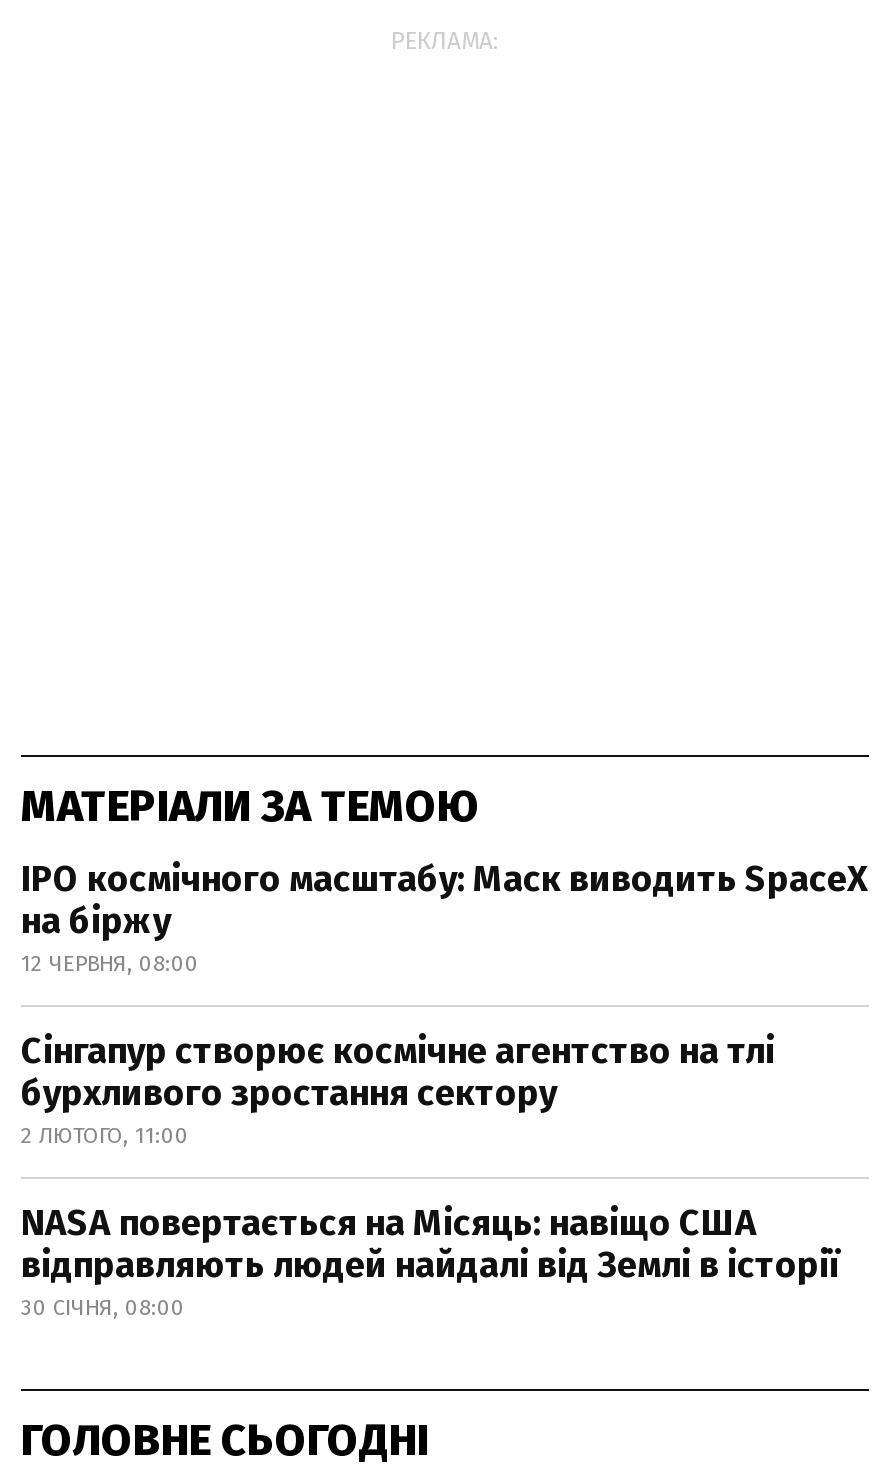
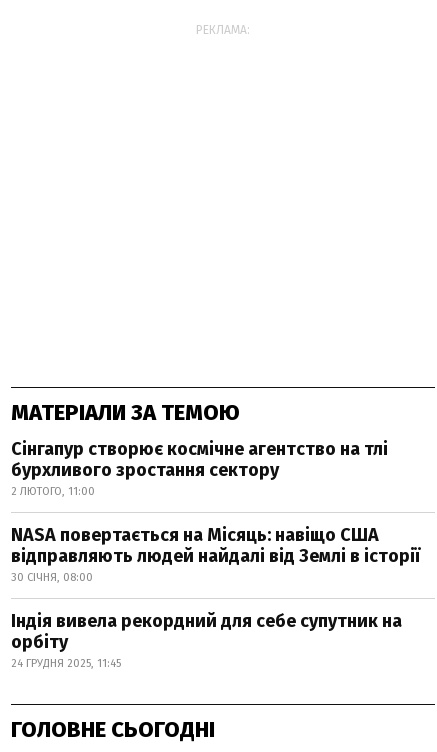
[21,857,867,977] IPO космічного масштабу: Маск виводить SpaceX | на біржу | 12 ЧЕРВНЯ, 08:00 -> none
moved [21,1029,839,1321] -> [11,438,420,584]: Сінгапур створює космічне агентство на тлі | бурхливого зростання сектору | 2 ЛЮТОГО, 11:00 | NASA повертається на Місяць: навіщо США | відправляють людей найдалі від Землі в історії | 30 СІЧНЯ, 08:00
none -> [11,610,402,670] Індія вивела рекордний для себе супутник на | орбіту | 24 ГРУДНЯ 2025, 11:45

